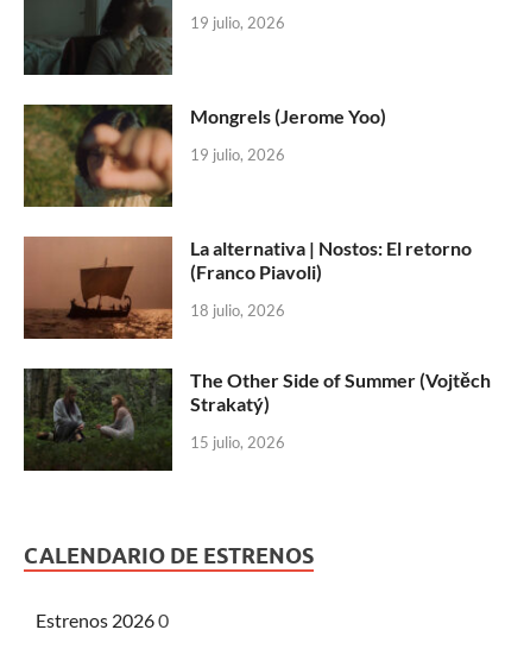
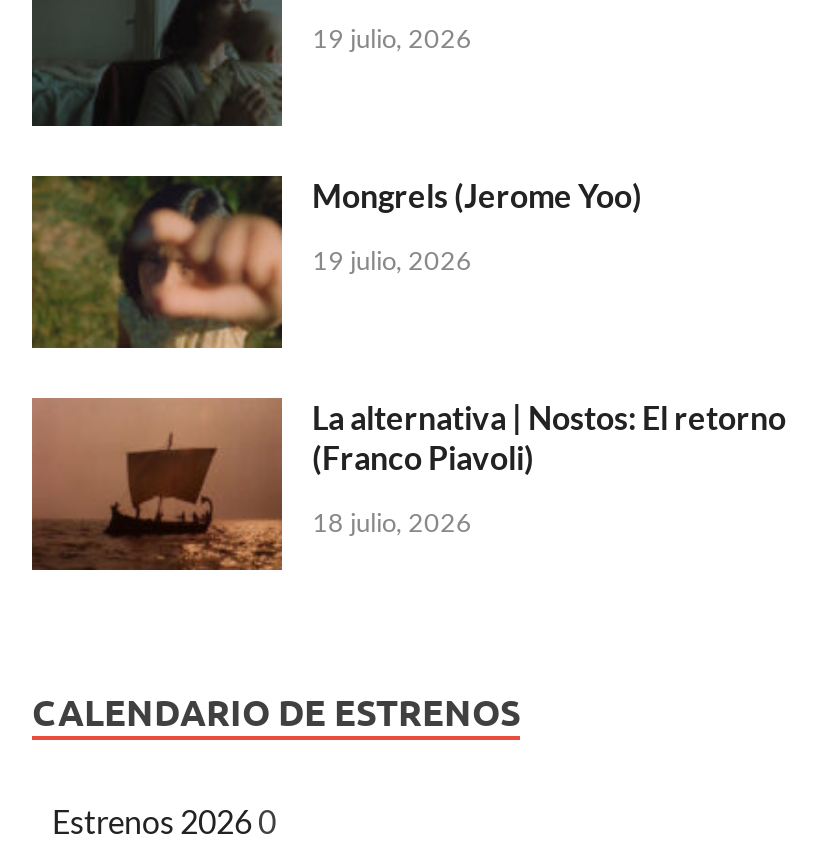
[23,367,491,472] [image] | The Other Side of Summer (Vojtěch | Strakatý) | 15 julio, 2026 -> none

